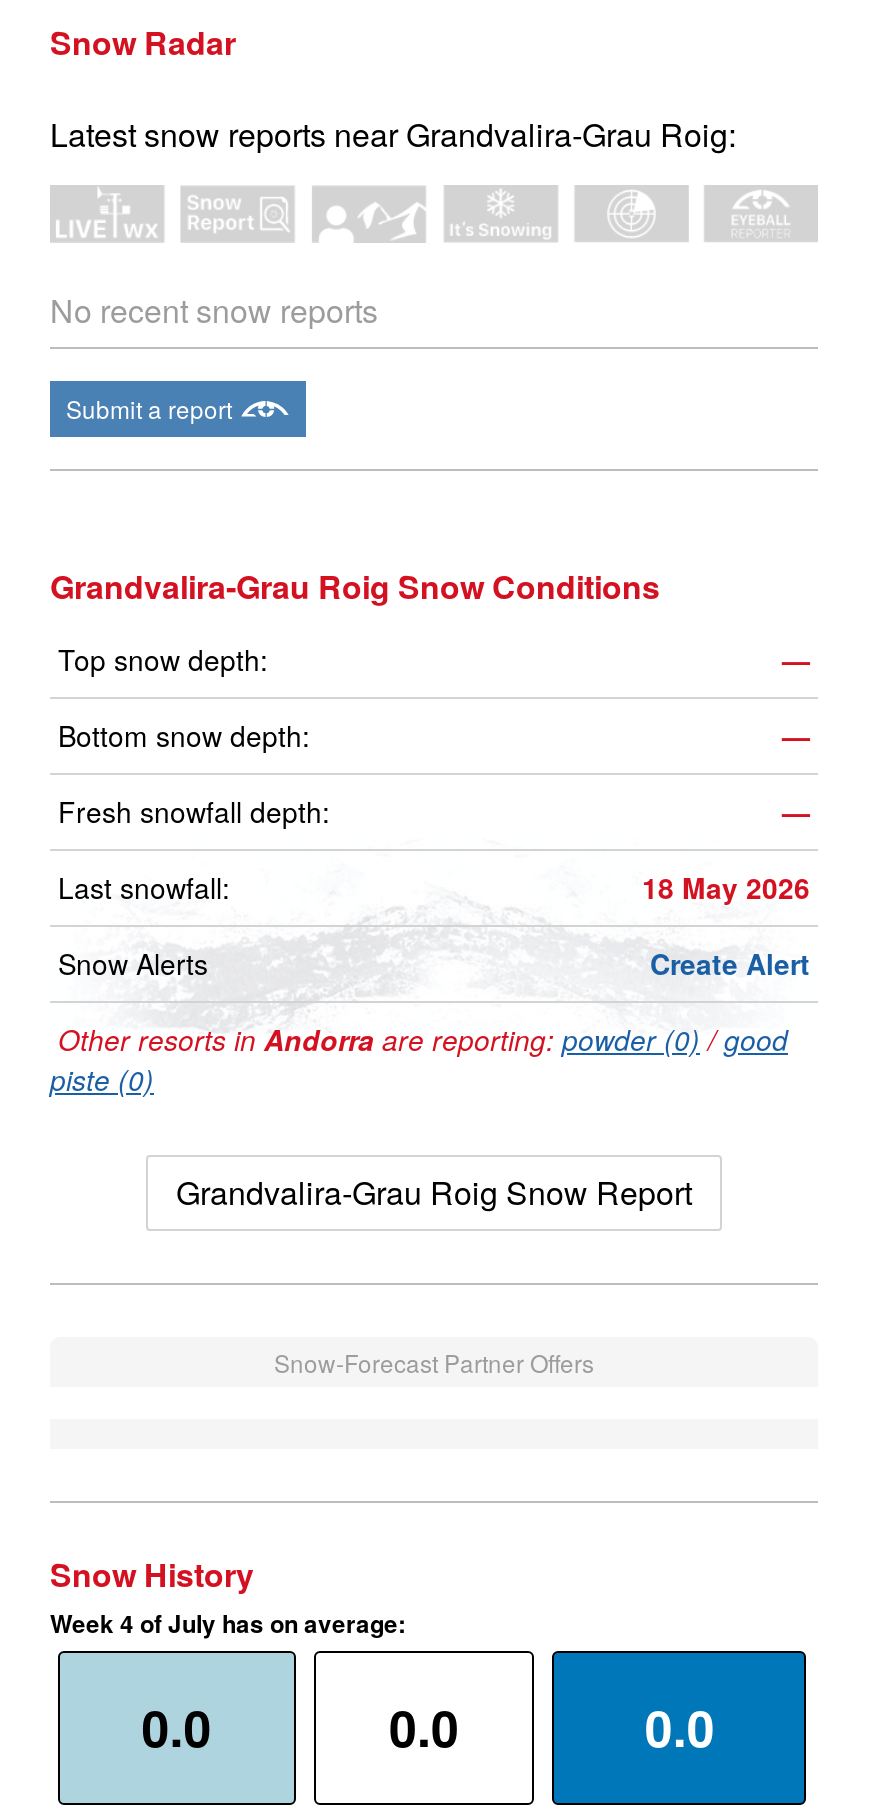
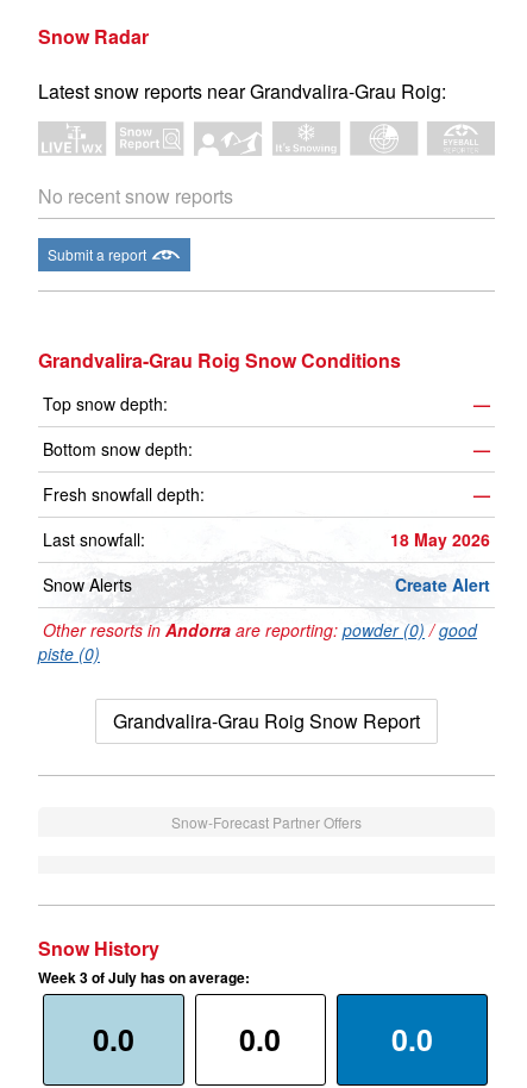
[50,1605,406,1641] Week 4 of July has on average: -> [38,967,250,988] Week 3 of July has on average:

